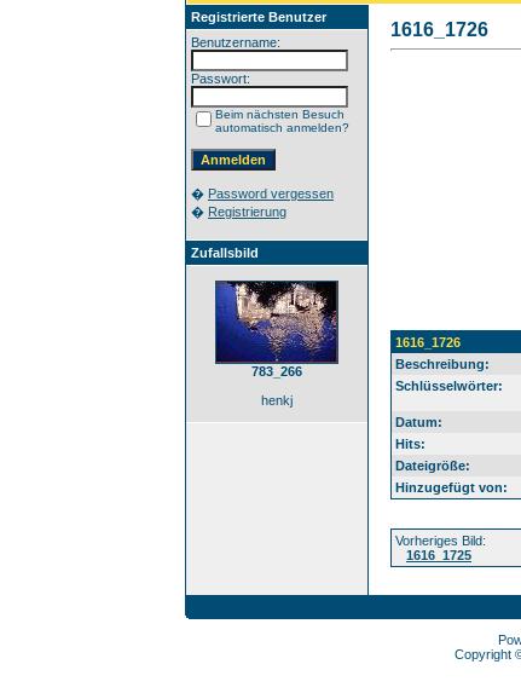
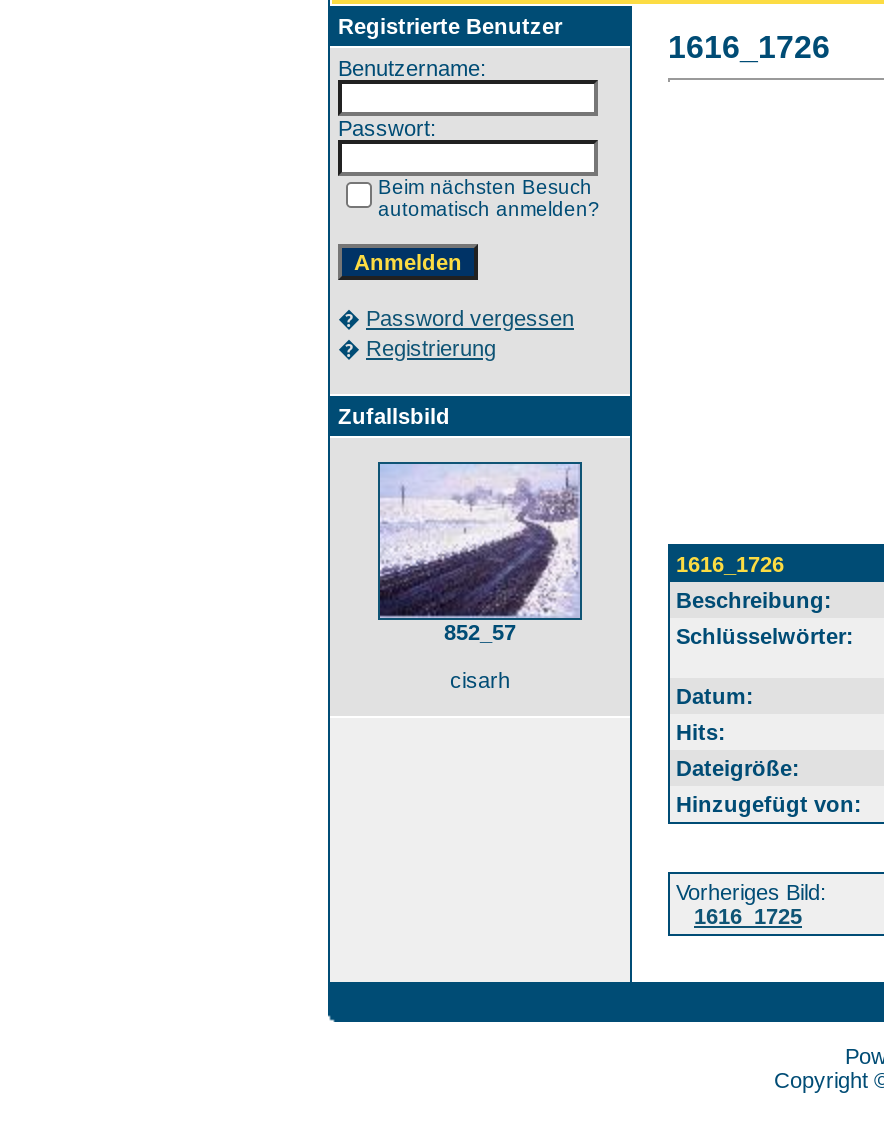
[215,281,338,379] [image] | 783_266 -> [376,462,584,644] [image] | 852_57
[261,393,293,408] henkj -> [450,668,510,692] cisarh

